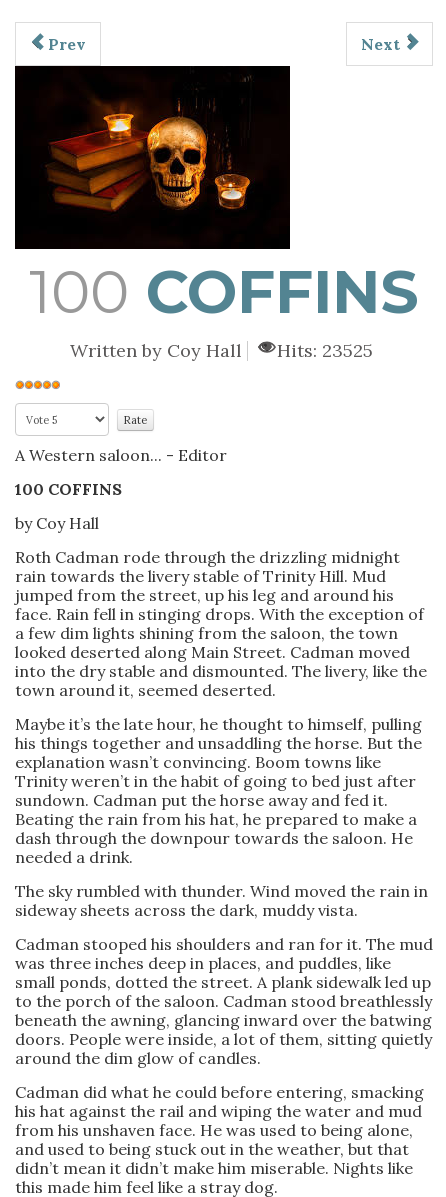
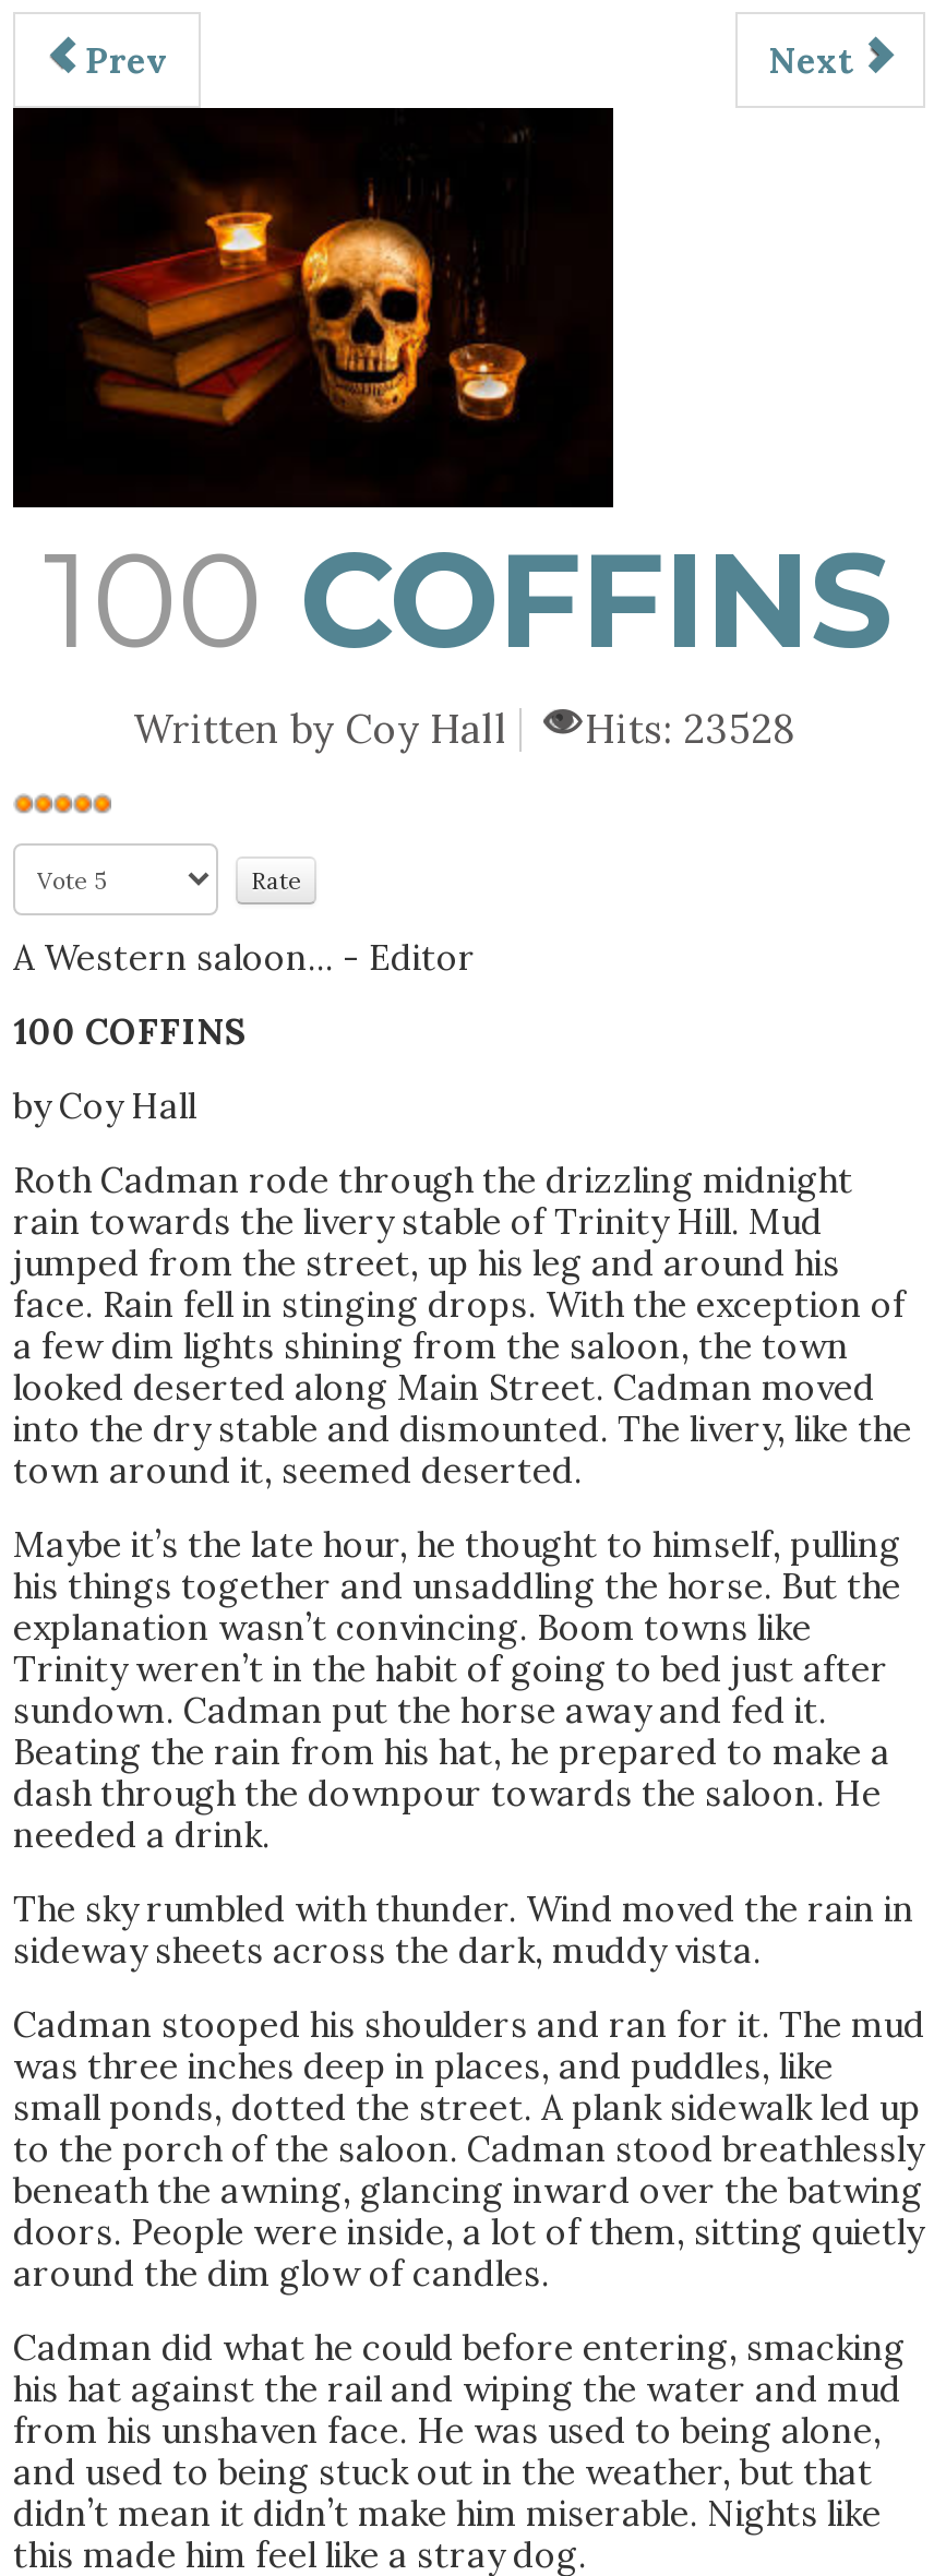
[70,339,373,362] Written by Coy Hall Hits: 23525 -> [133,704,794,754] Written by Coy Hall Hits: 23528

